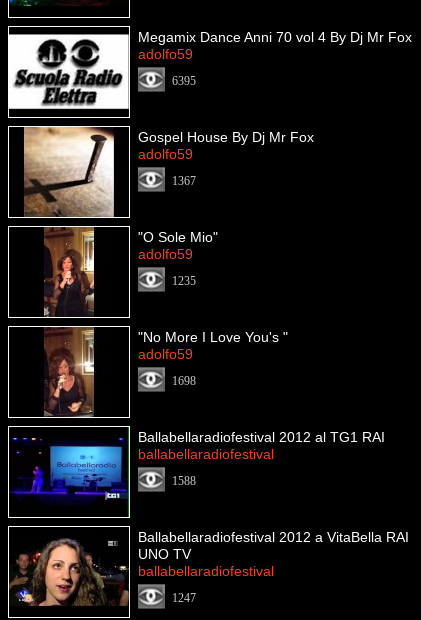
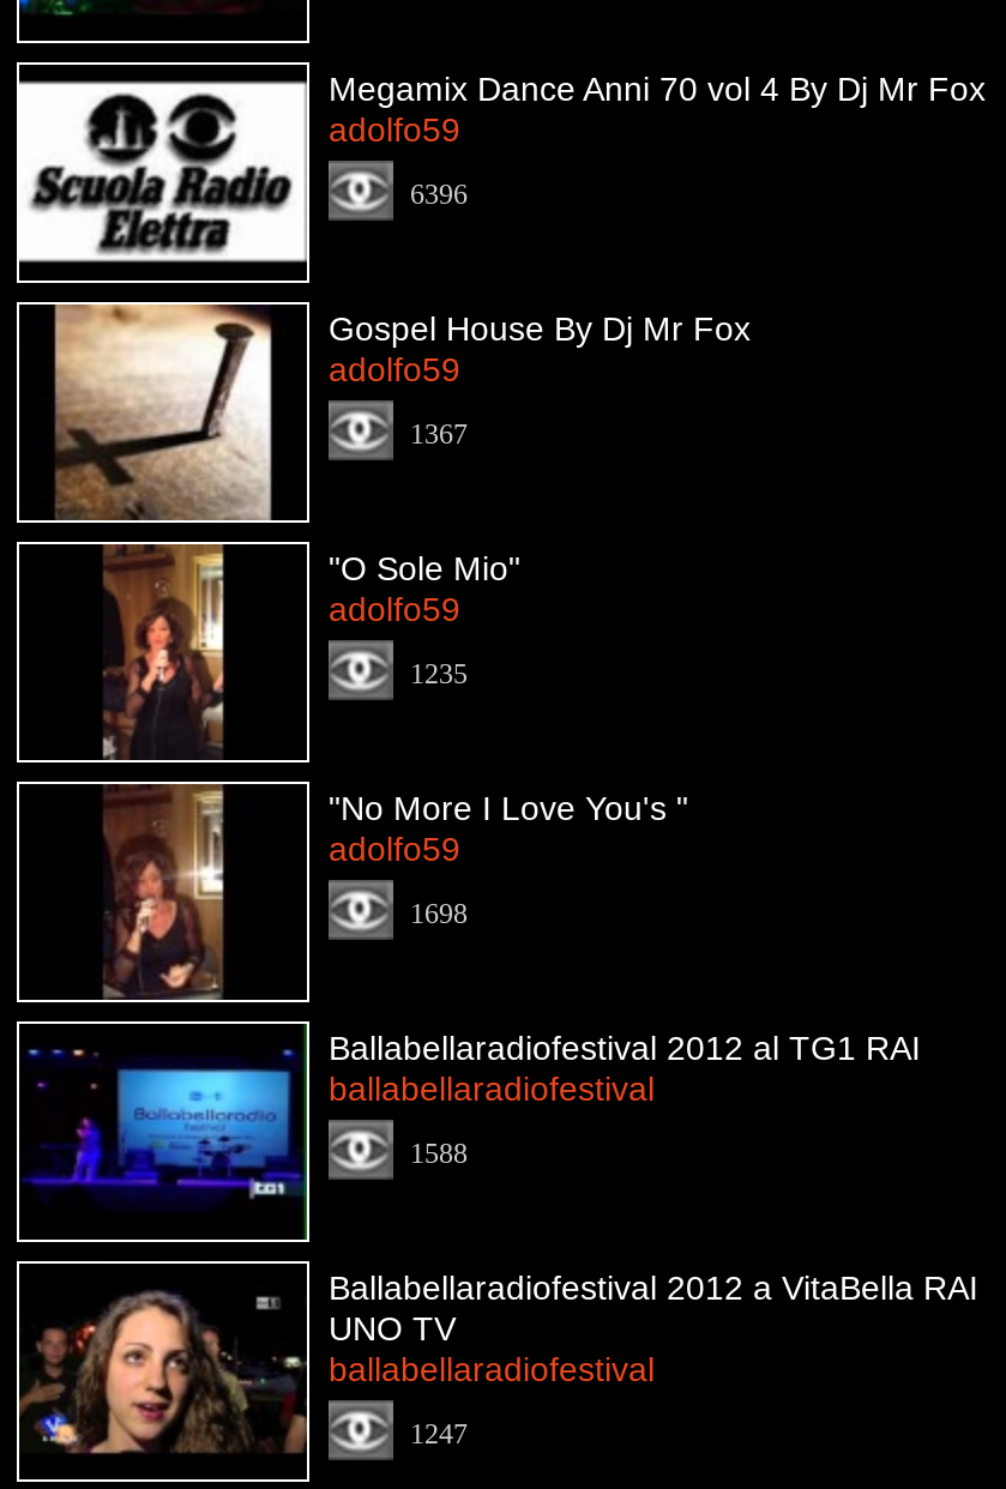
[172,74,196,88] 6395 -> [410,177,468,211] 6396

